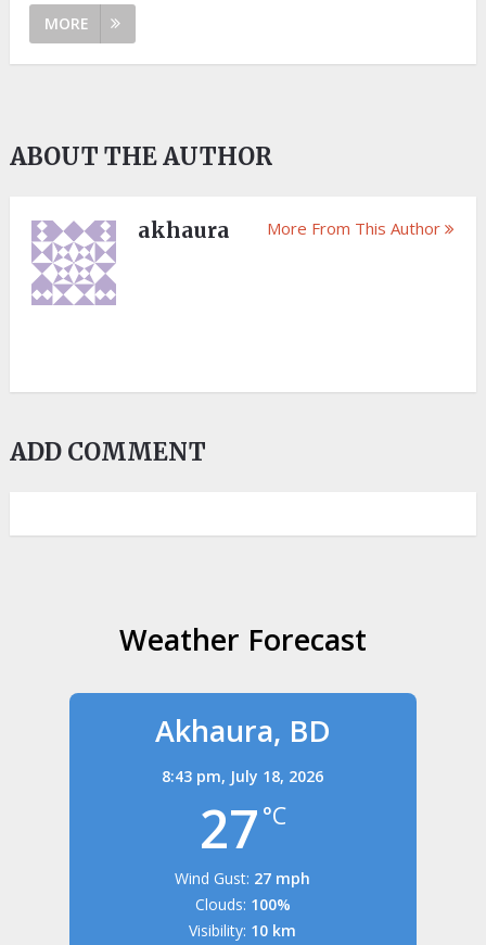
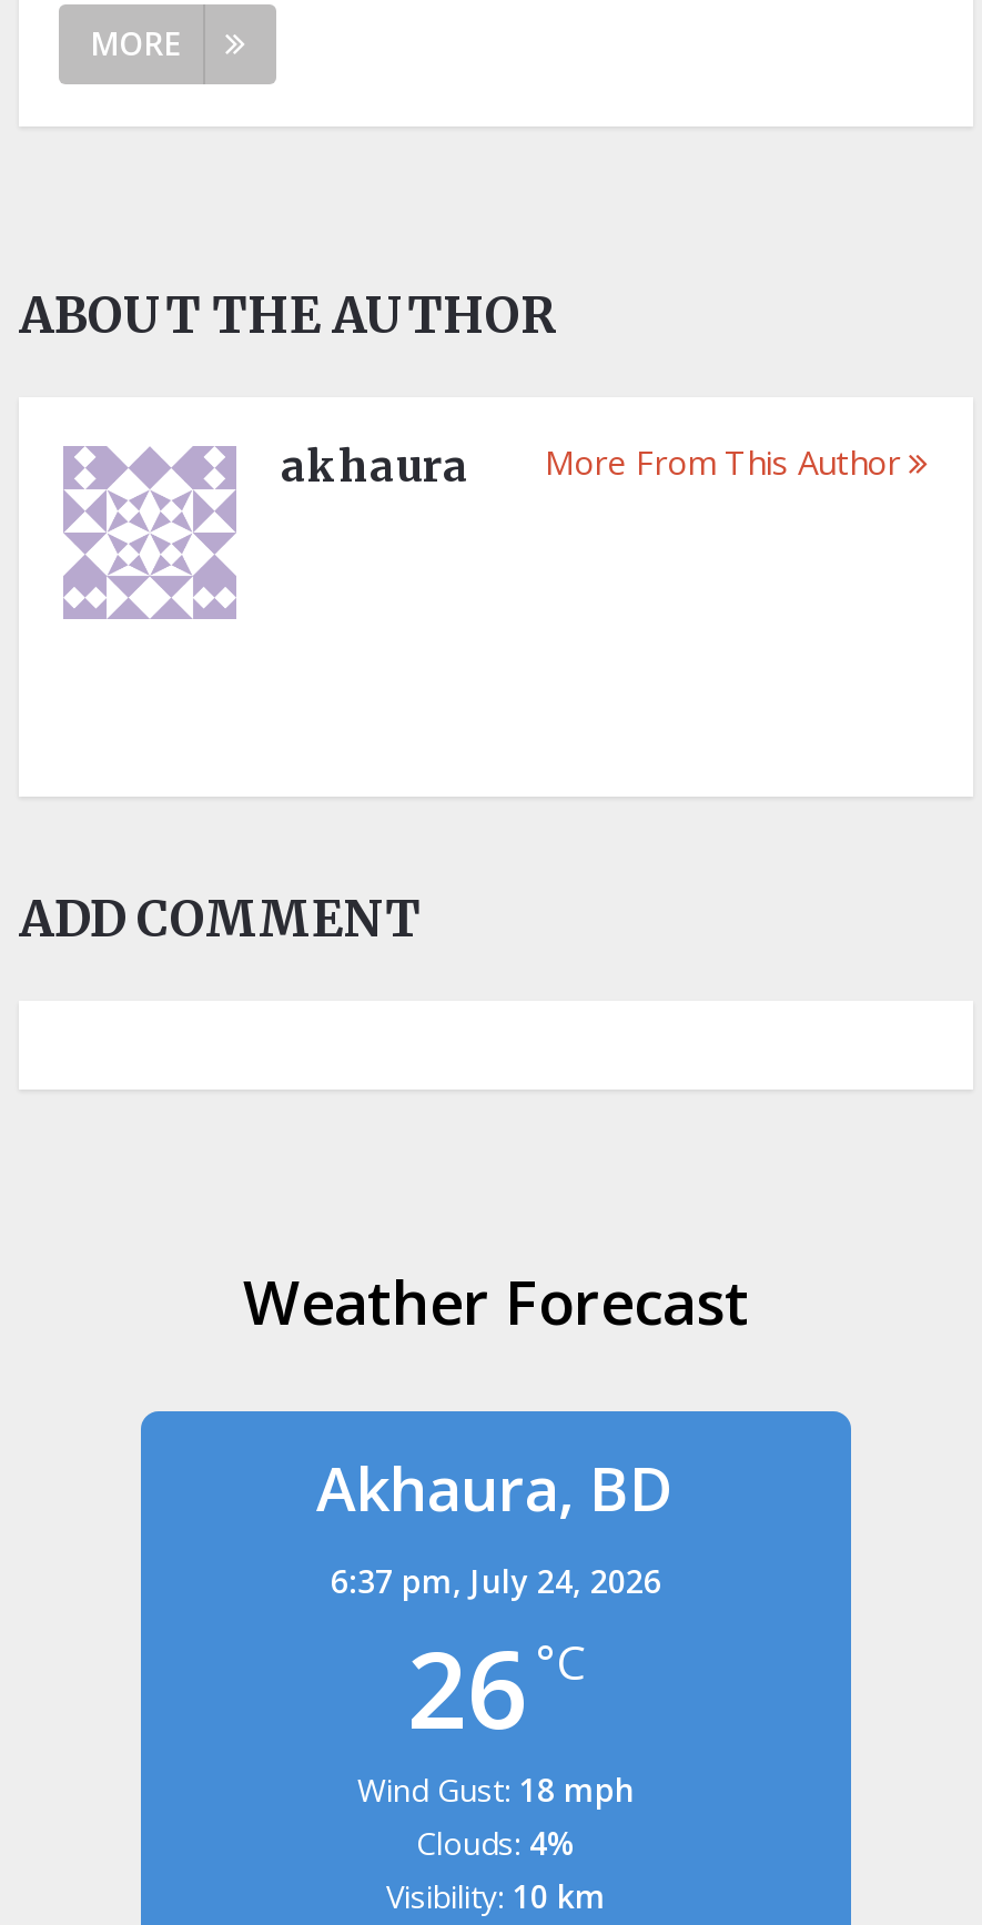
[162,766,324,787] 8:43 pm, July 18, 2026 -> [331,1560,661,1602] 6:37 pm, July 24, 2026
[200,793,286,864] 27 °C -> [407,1615,585,1759] 26 °C
[175,868,311,889] Wind Gust: 27 mph -> [357,1768,635,1810] Wind Gust: 18 mph
[195,894,291,915] Clouds: 100% -> [416,1822,576,1864] Clouds: 4%

